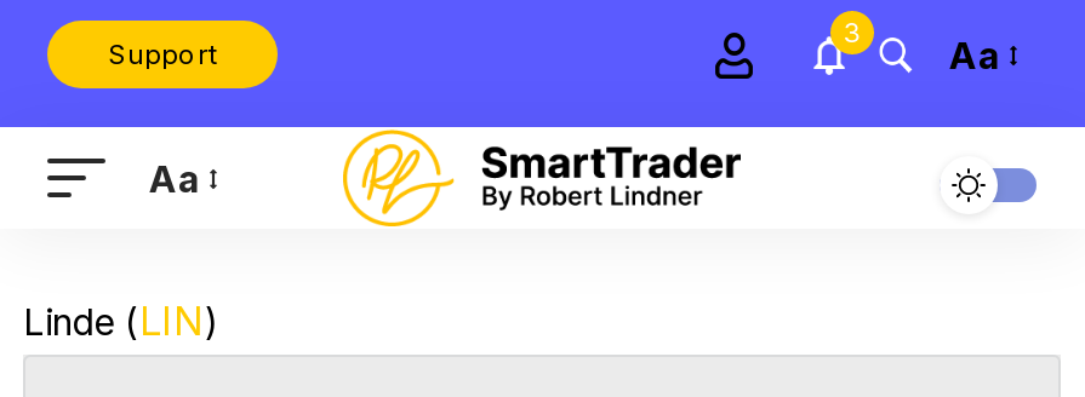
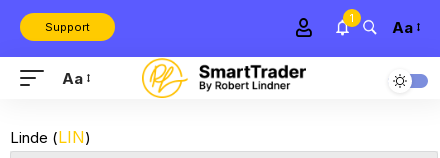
[843,15,860,48] 3 -> [350,10,354,24] 1

